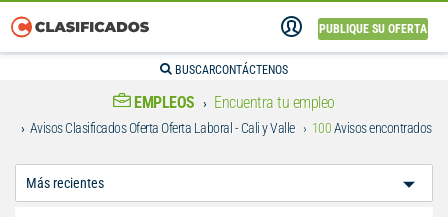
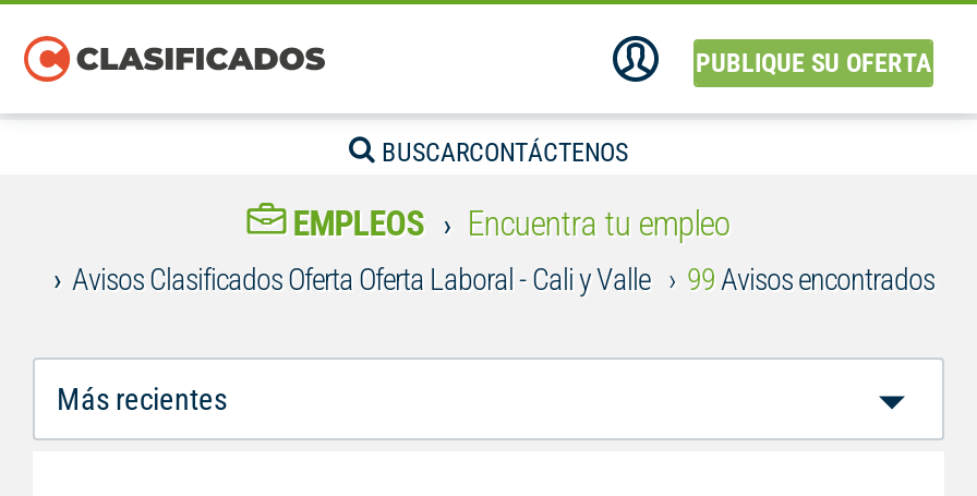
[312,120,432,136] 100 Avisos encontrados -> [687,262,934,297] 99 Avisos encontrados

